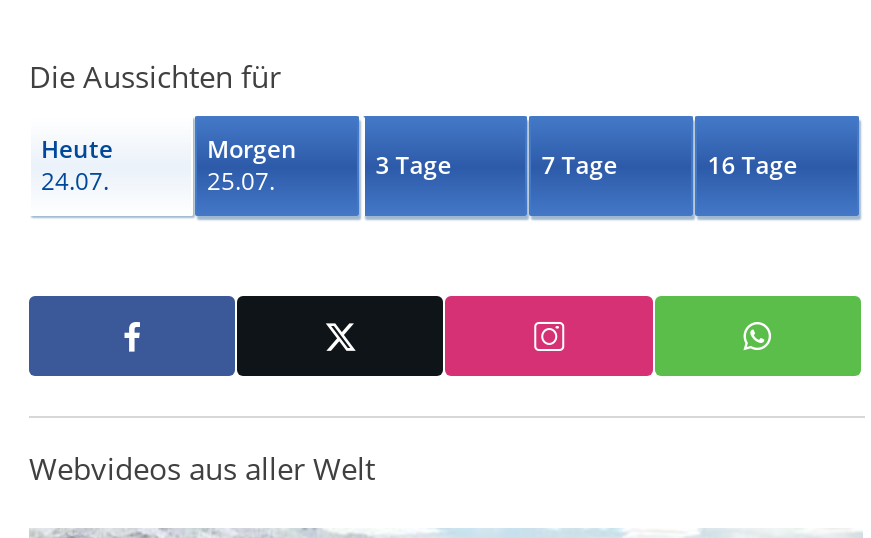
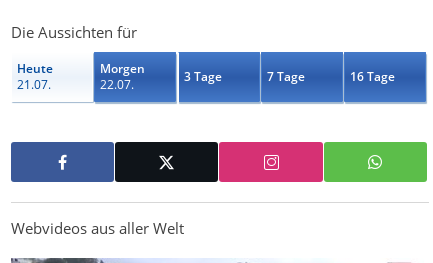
[41,165,109,199] 24.07. -> [17,76,51,93] 21.07.
[207,165,275,199] 25.07. -> [100,76,134,93] 22.07.

